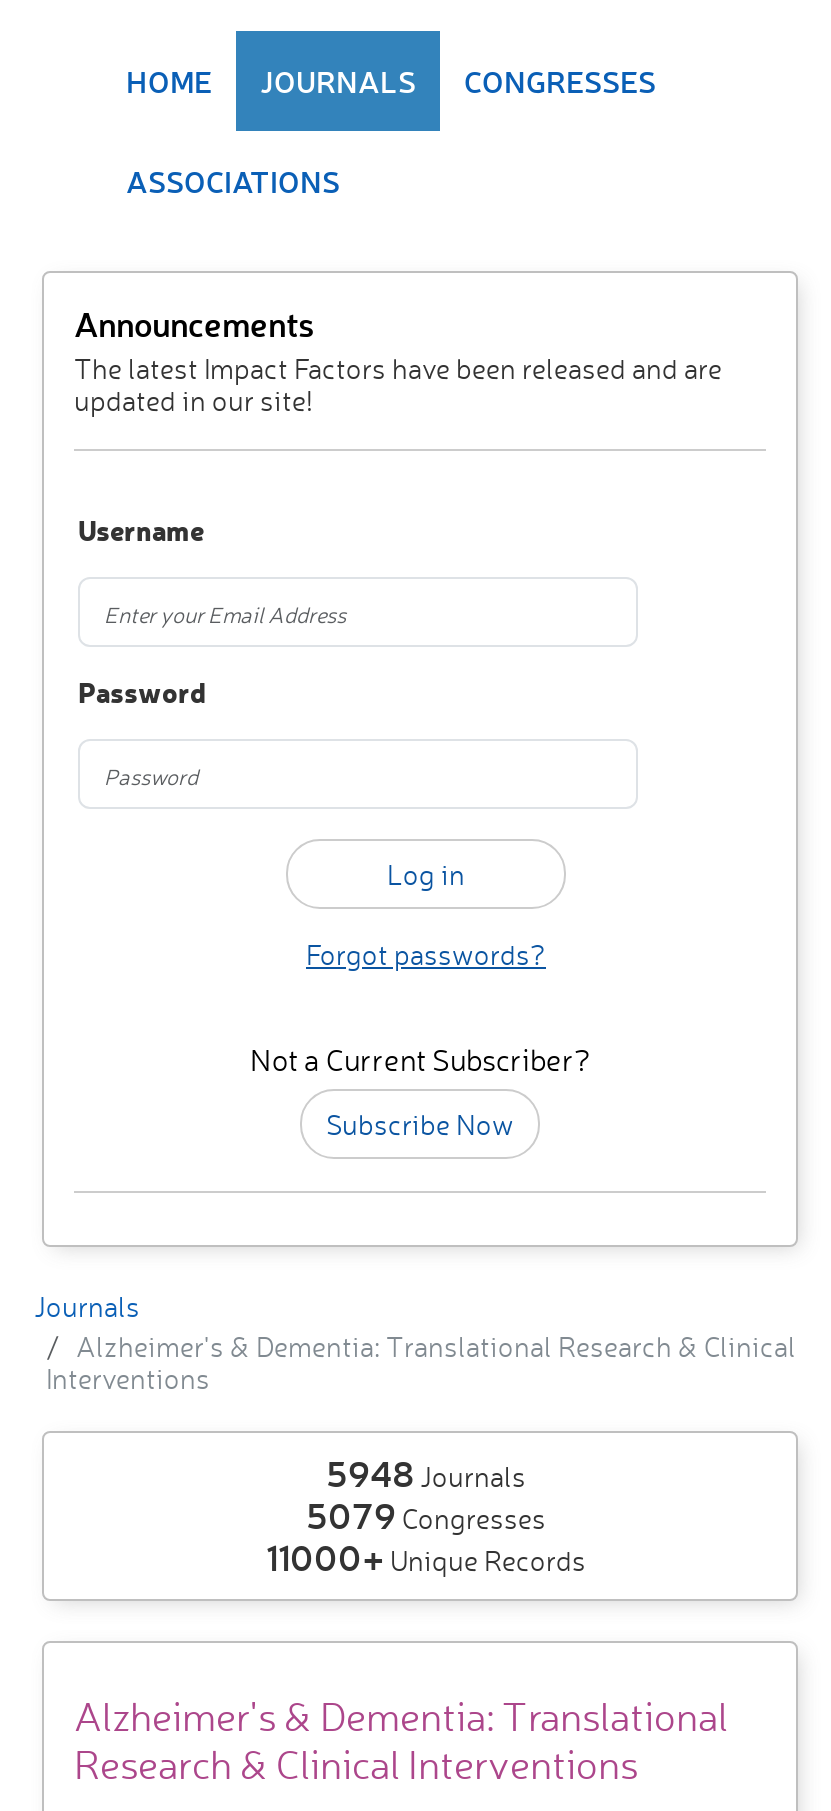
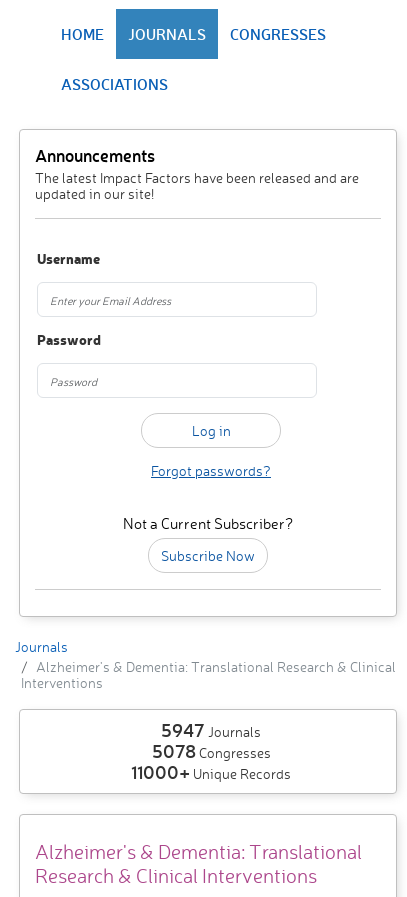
[326,1450,526,1498] 5948Journals -> [161,718,261,742] 5947Journals
[306,1492,546,1540] 5079 Congresses -> [151,739,270,763] 5078 Congresses

